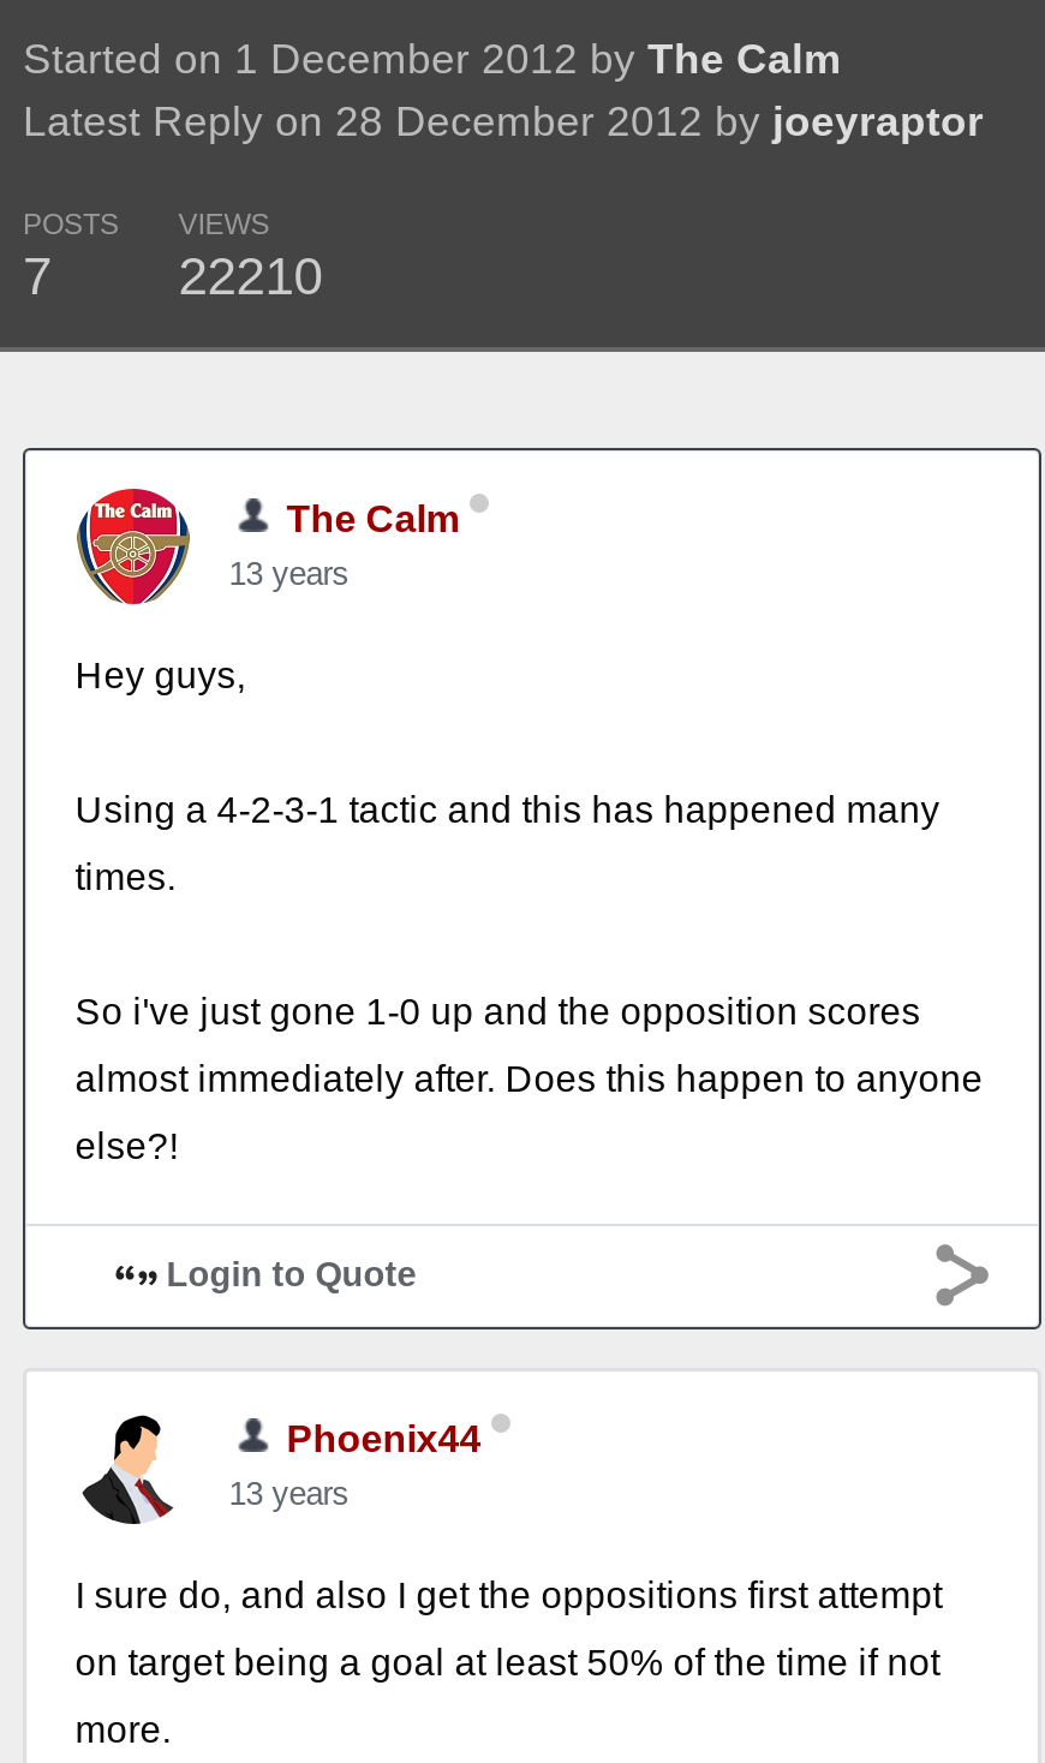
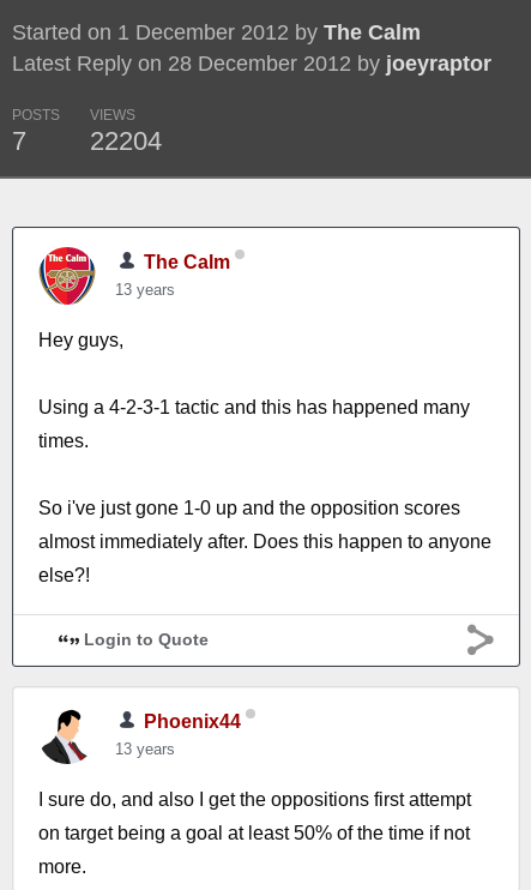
[178,246,323,306] 22210 -> [90,126,162,156] 22204

